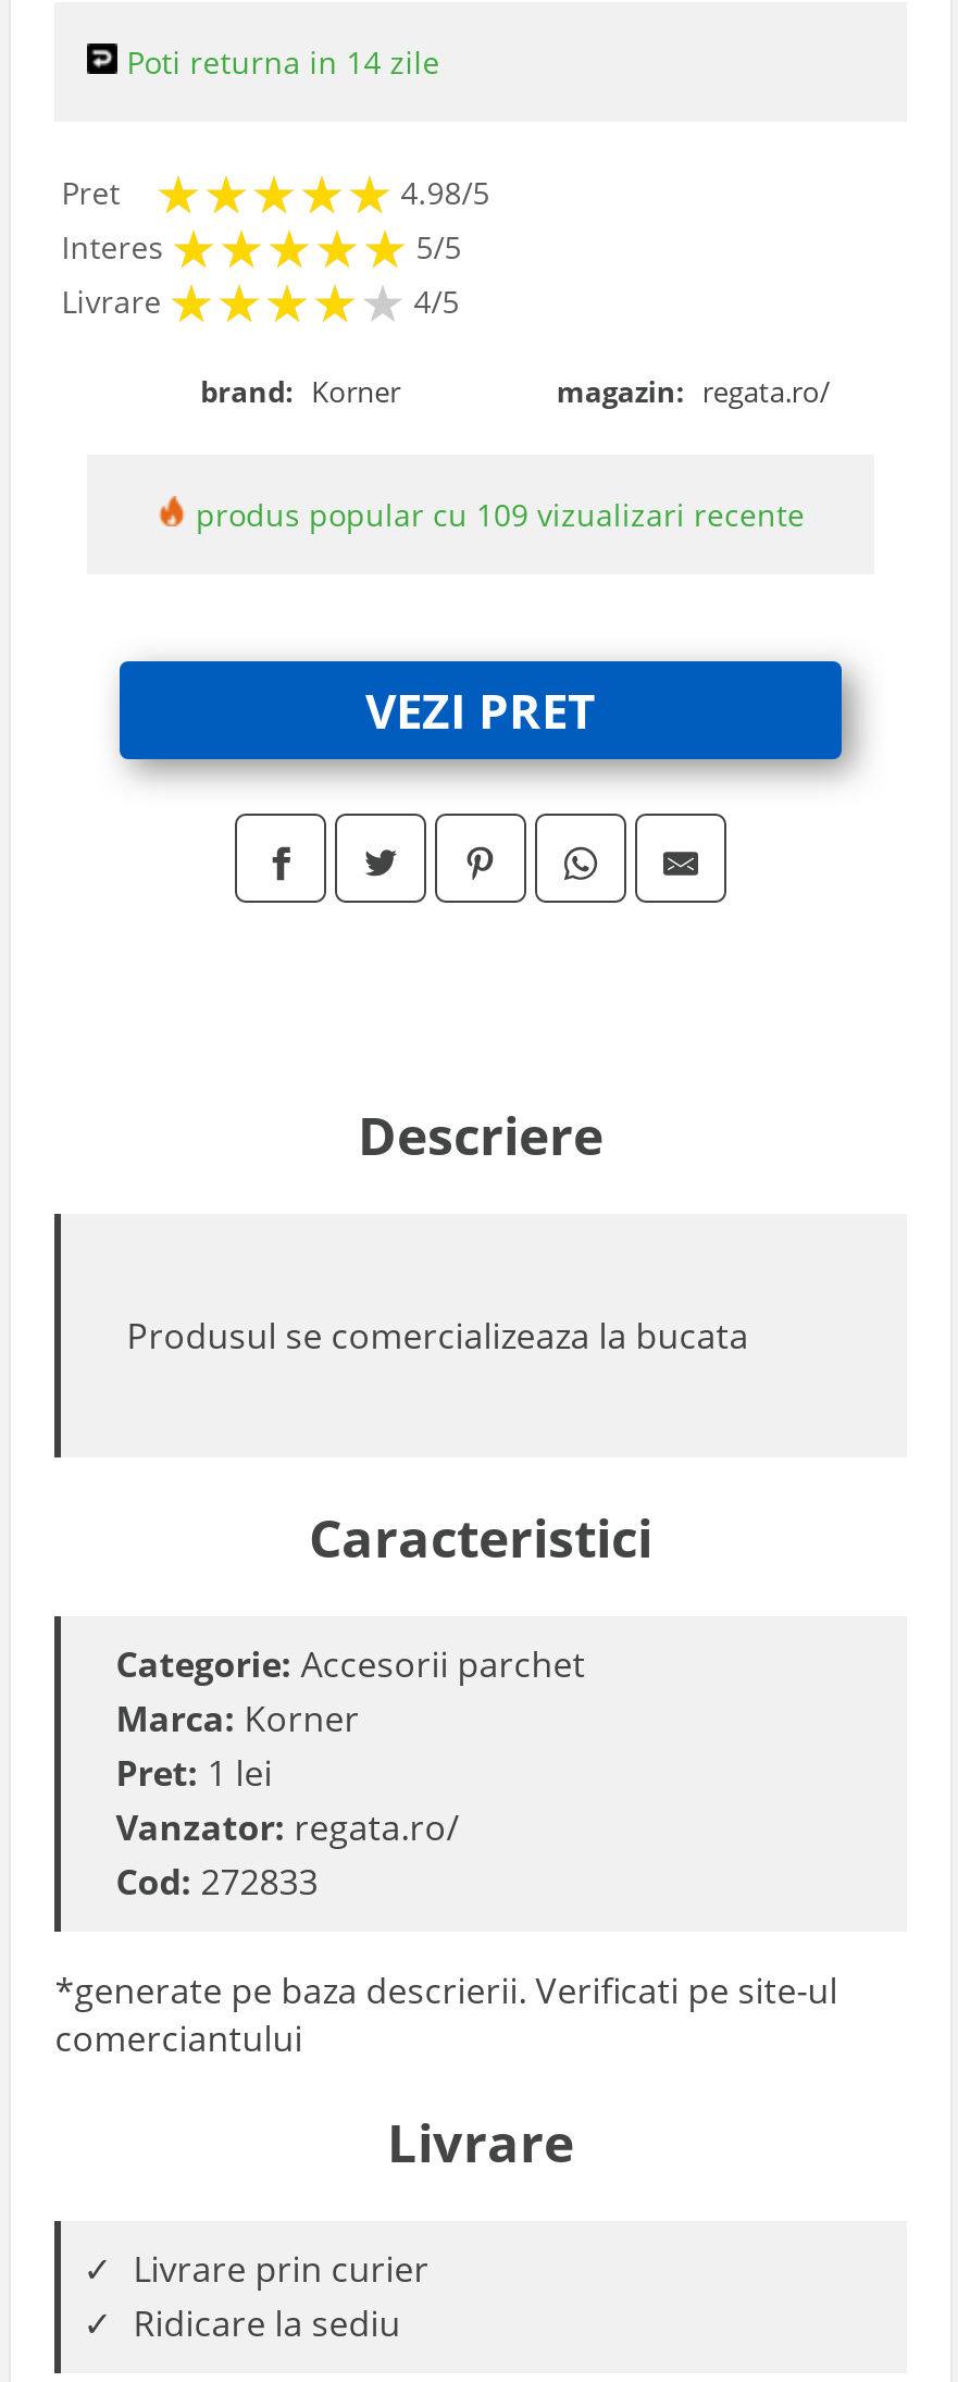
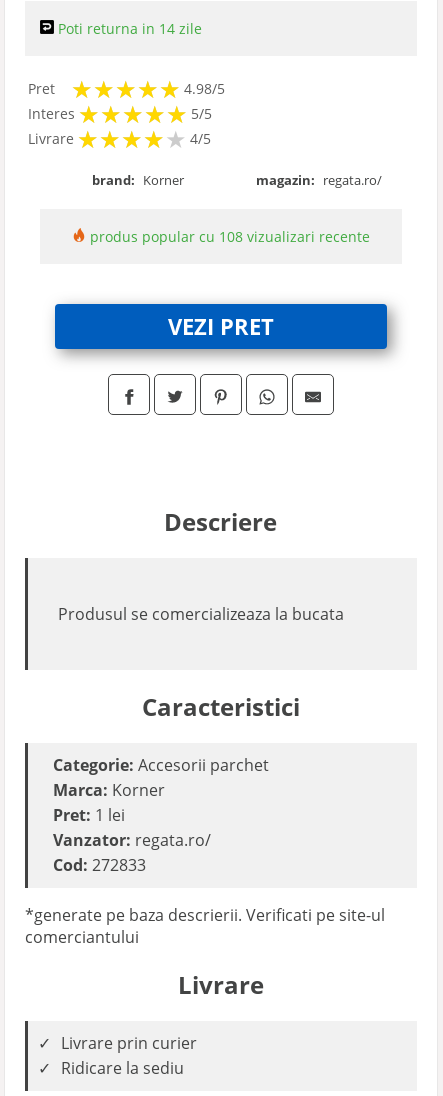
[187,494,805,535] produs popular cu 109 vizualizari recente -> [86,227,370,246] produs popular cu 108 vizualizari recente

